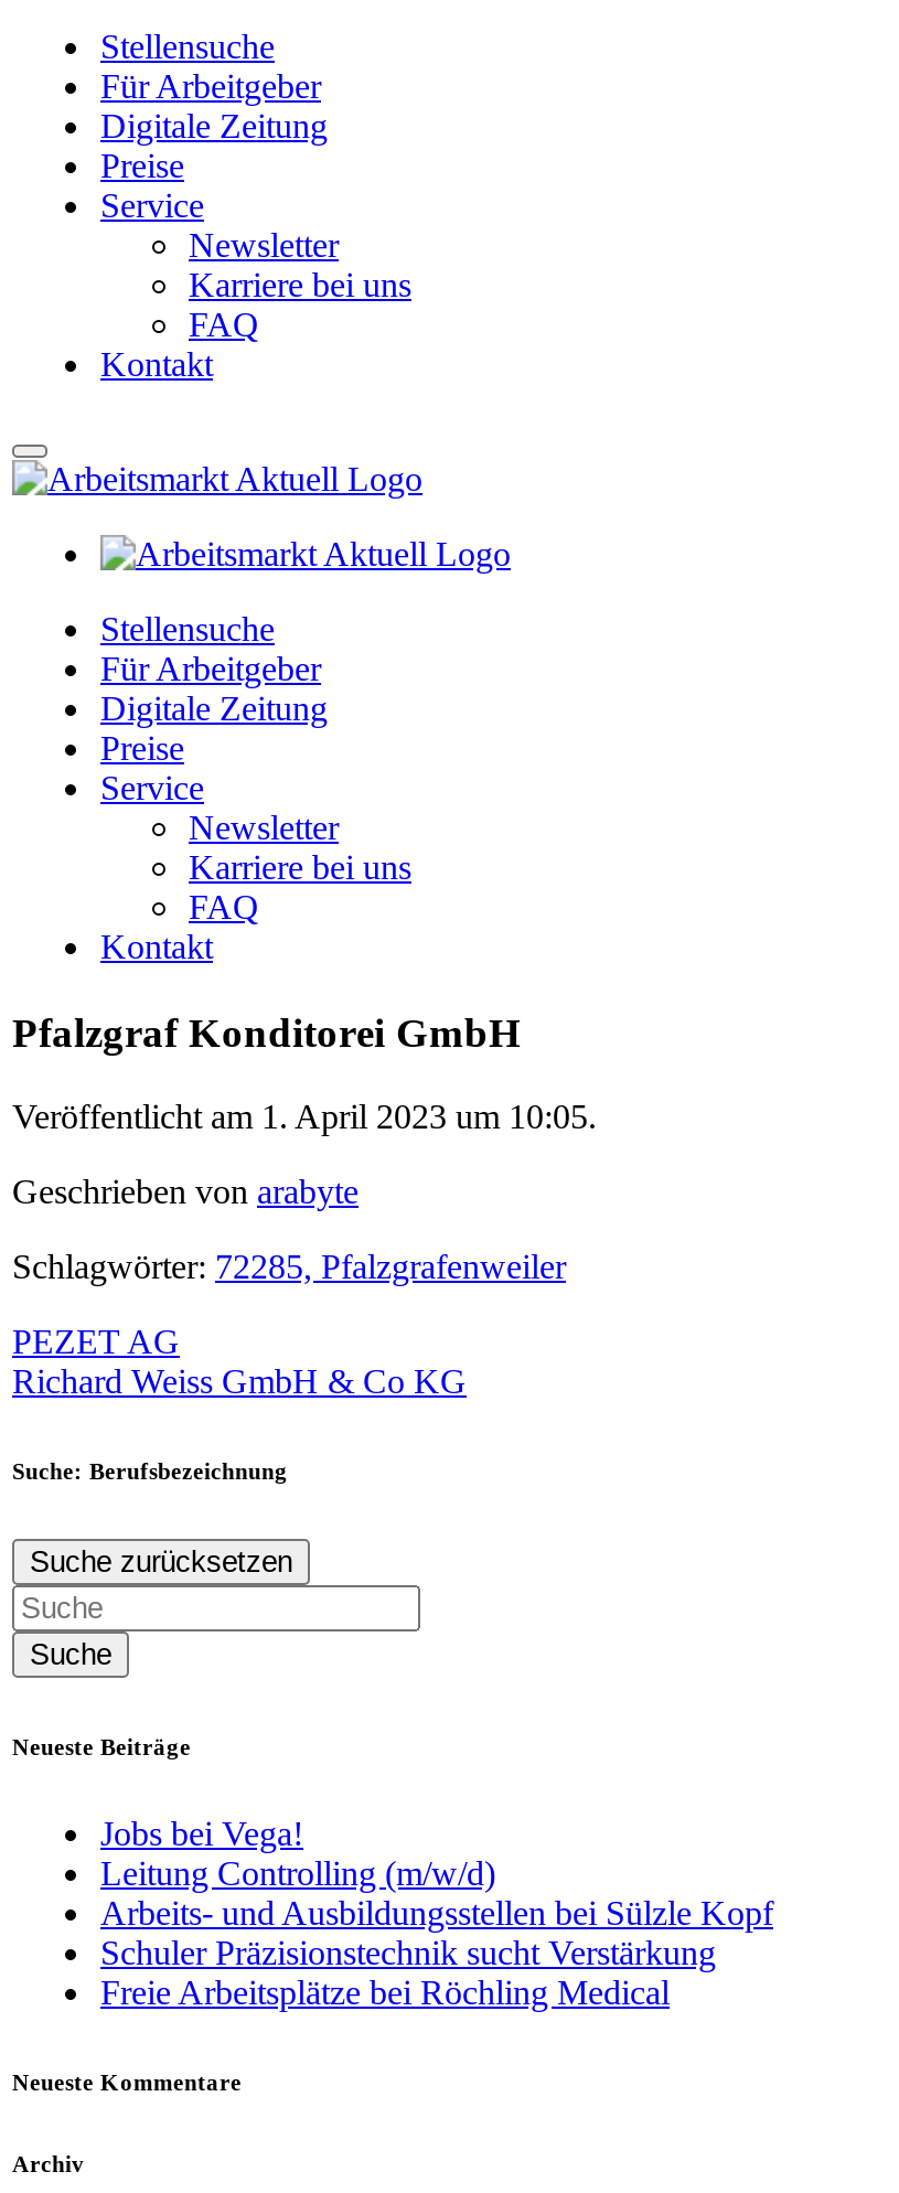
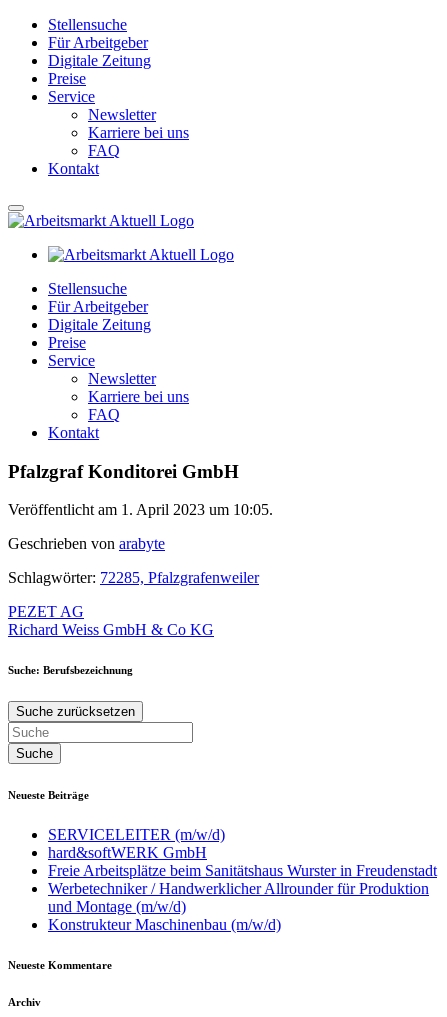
[100,1815,773,2012] Jobs bei Vega! | Leitung Controlling (m/w/d) | Arbeits- und Ausbildungsstellen bei Sülzle Kopf | Schuler Präzisionstechnik sucht Verstärkung | Freie Arbeitsplätze bei Röchling Medical -> [48,826,437,933] SERVICELEITER (m/w/d) | hard&softWERK GmbH | Freie Arbeitsplätze beim Sanitätshaus Wurster in Freudenstadt | Werbetechniker / Handwerklicher Allrounder für Produktion | und Montage (m/w/d) | Konstrukteur Maschinenbau (m/w/d)

